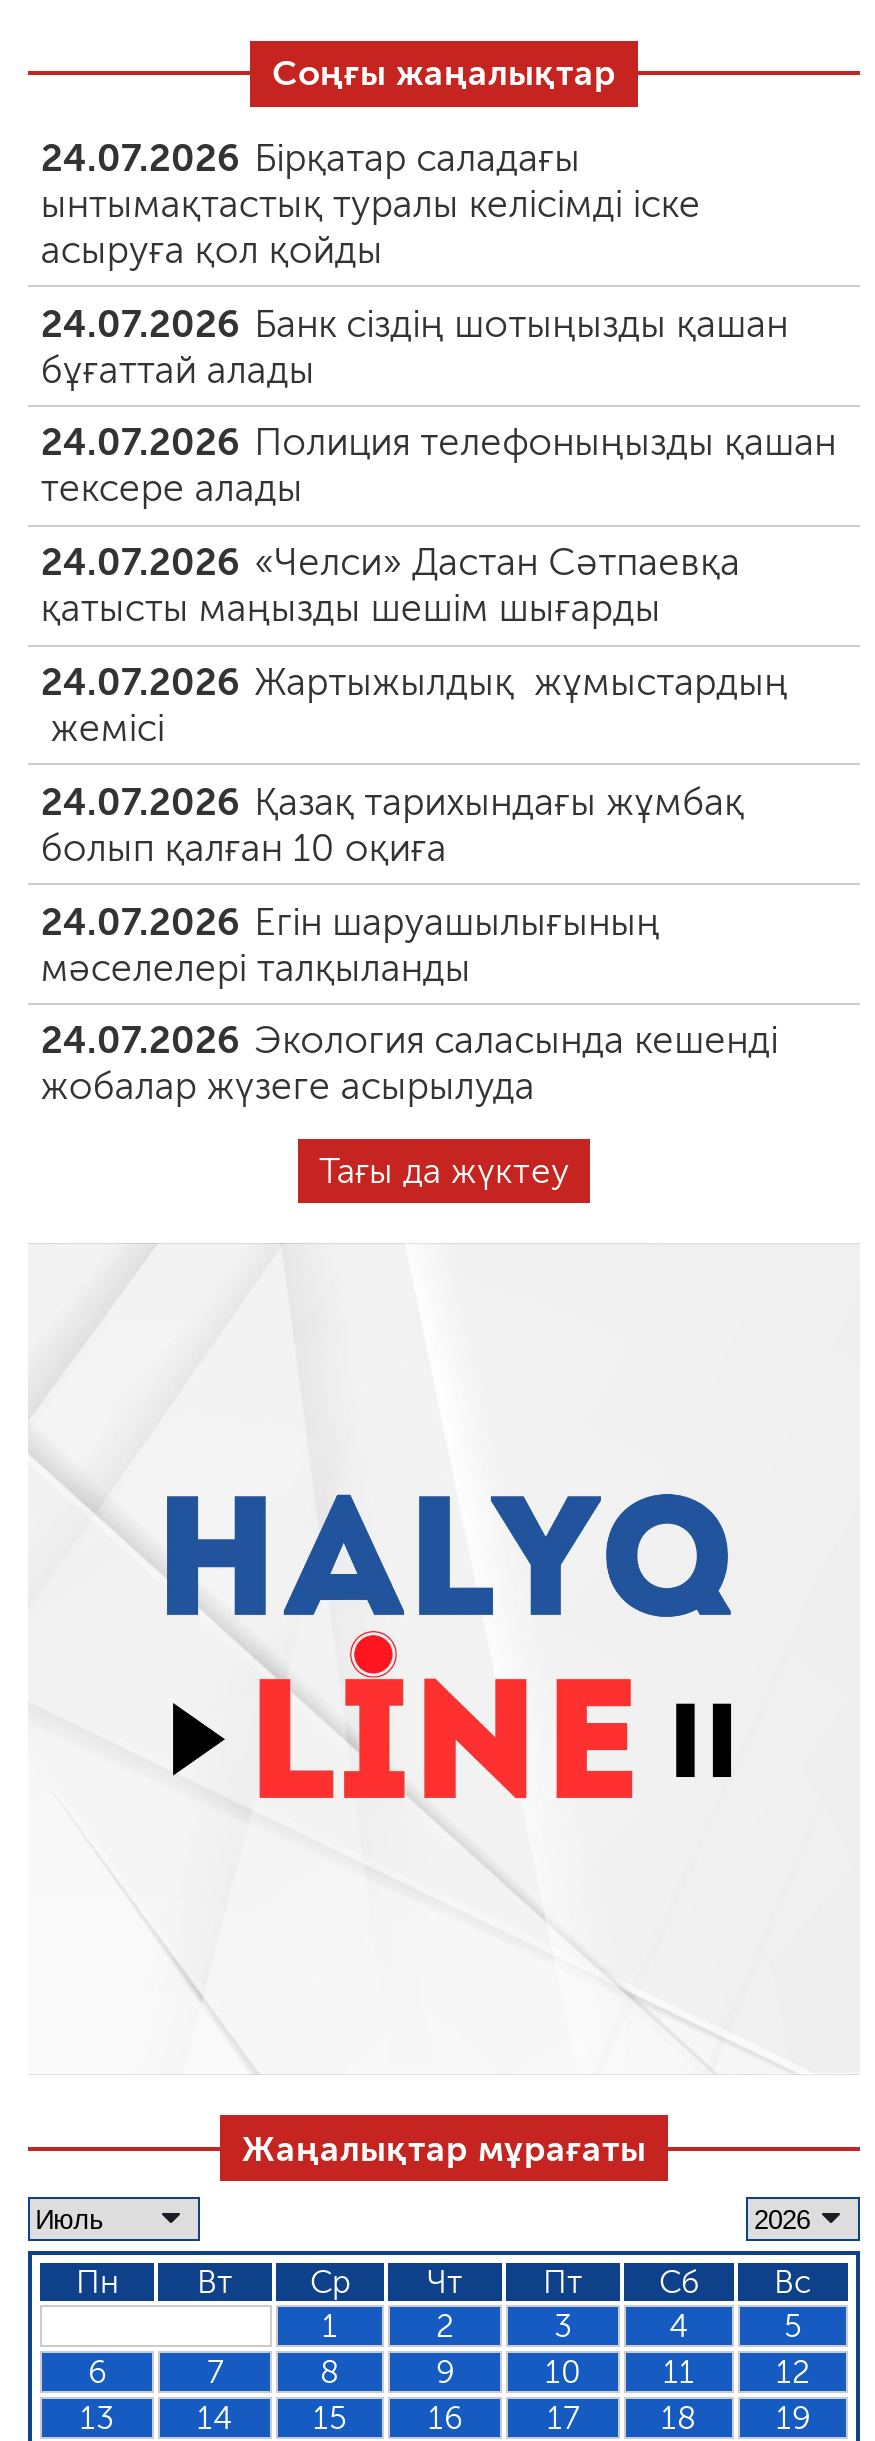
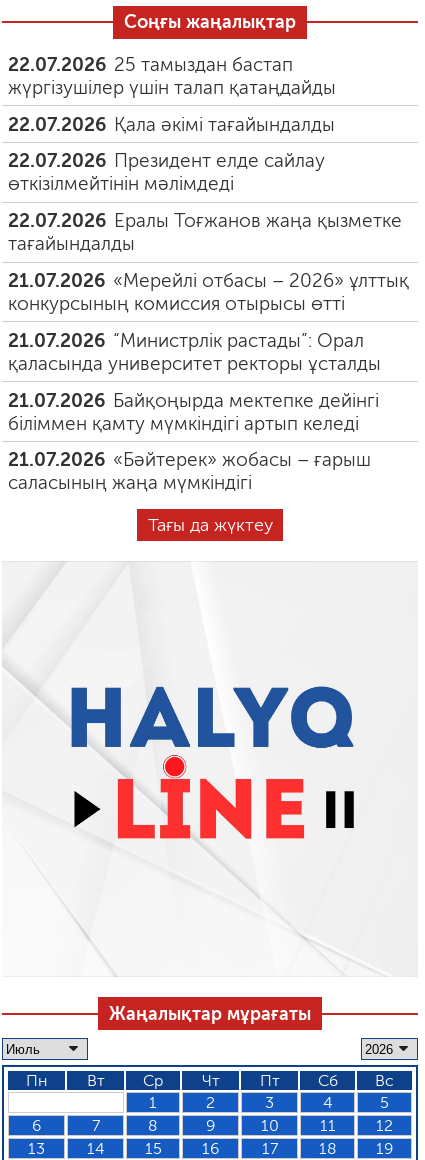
[41,135,701,273] 24.07.2026 Бірқатар саладағы | ынтымақтастық туралы келісімді іске | асыруға қол қойды -> [8,53,336,99] 22.07.2026 25 тамыздан бастап | жүргізушілер үшін талап қатаңдайды
[41,300,788,392] 24.07.2026 Банк сіздің шотыңызды қашан | бұғаттай алады -> [8,113,335,136] 22.07.2026 Қала әкімі тағайындалды
[41,420,836,512] 24.07.2026 Полиция телефоныңызды қашан | тексере алады -> [8,149,325,195] 22.07.2026 Президент елде сайлау | өткізілмейтінін мәлімдеді
[41,540,740,632] 24.07.2026 «Челси» Дастан Сәтпаевқа | қатысты маңызды шешім шығарды -> [8,209,402,255] 22.07.2026 Ералы Тоғжанов жаңа қызметке | тағайындалды
[41,659,788,751] 24.07.2026 Жартыжылдық жұмыстардың | жемісі -> [8,269,409,315] 21.07.2026 «Мерейлі отбасы – 2026» ұлттық | конкурсының комиссия отырысы өтті
[41,779,744,871] 24.07.2026 Қазақ тарихындағы жұмбақ | болып қалған 10 оқиға -> [8,329,381,375] 21.07.2026 “Министрлік растады”: Орал | қаласында университет ректоры ұсталды
[41,898,660,990] 24.07.2026 Егін шаруашылығының | мәселелері талқыланды -> [8,389,379,435] 21.07.2026 Байқоңырда мектепке дейінгі | біліммен қамту мүмкіндігі артып келеді
[41,1018,778,1110] 24.07.2026 Экология саласында кешенді | жобалар жүзеге асырылуда -> [8,448,371,494] 21.07.2026 «Бәйтерек» жобасы – ғарыш | саласының жаңа мүмкіндігі

